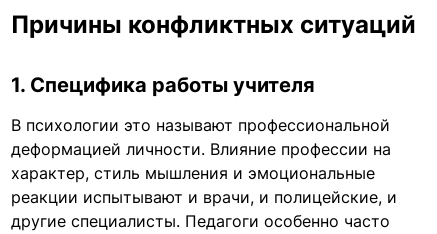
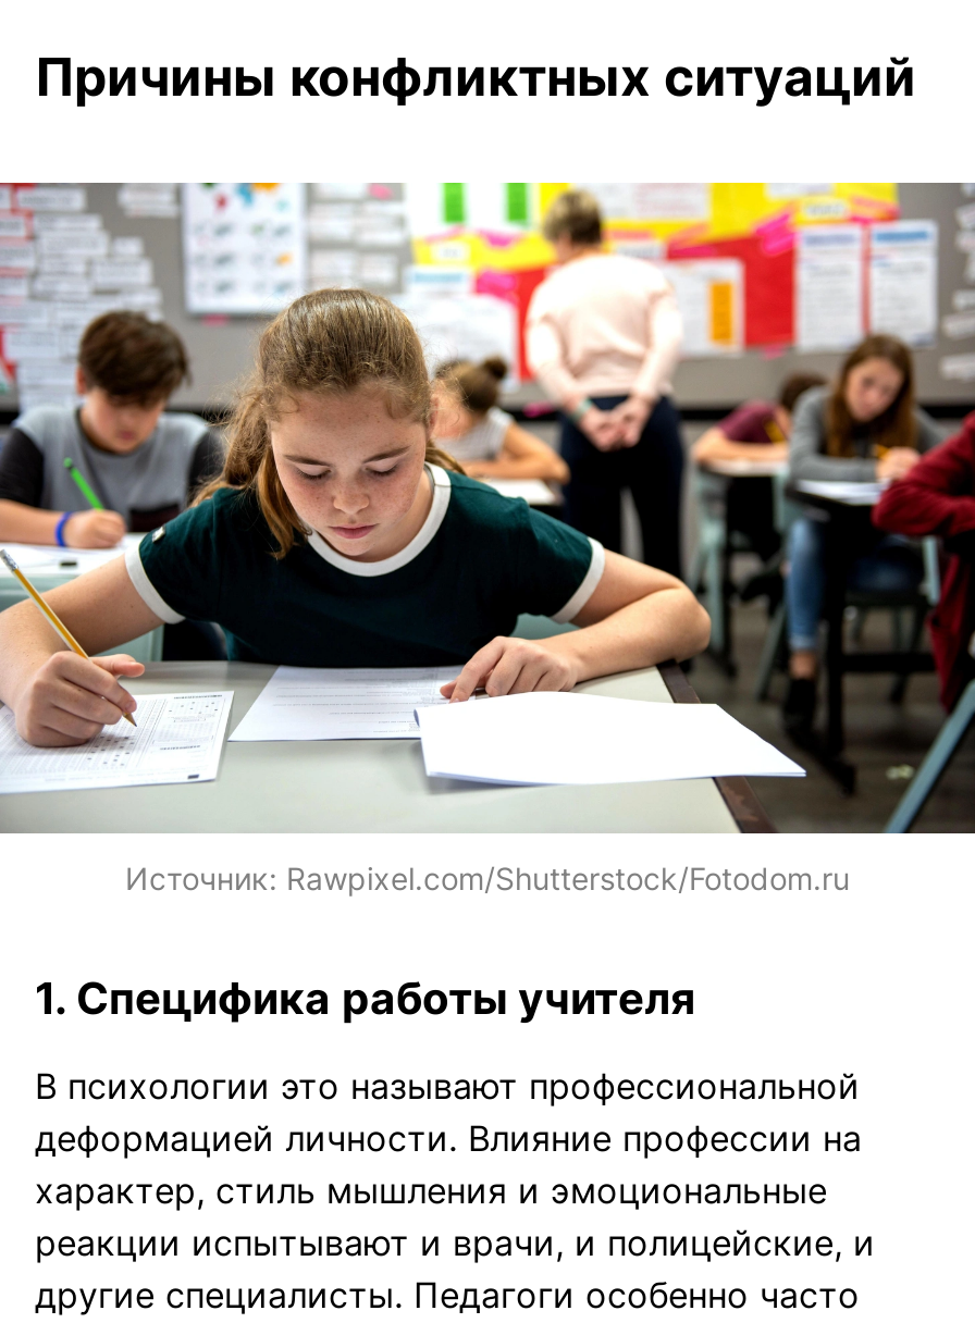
none -> [7,180,968,896] [image] | Источник: Rawpixel.com/Shutterstock/Fotodom.ru

